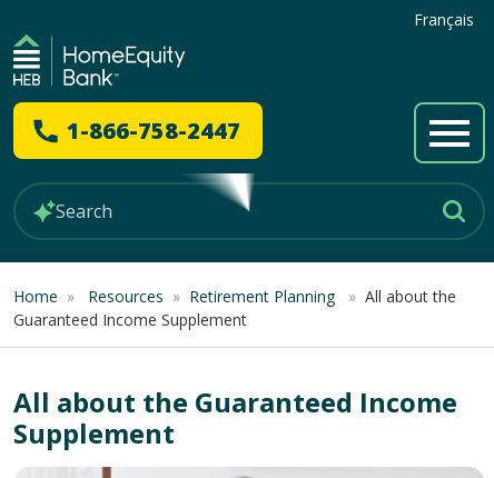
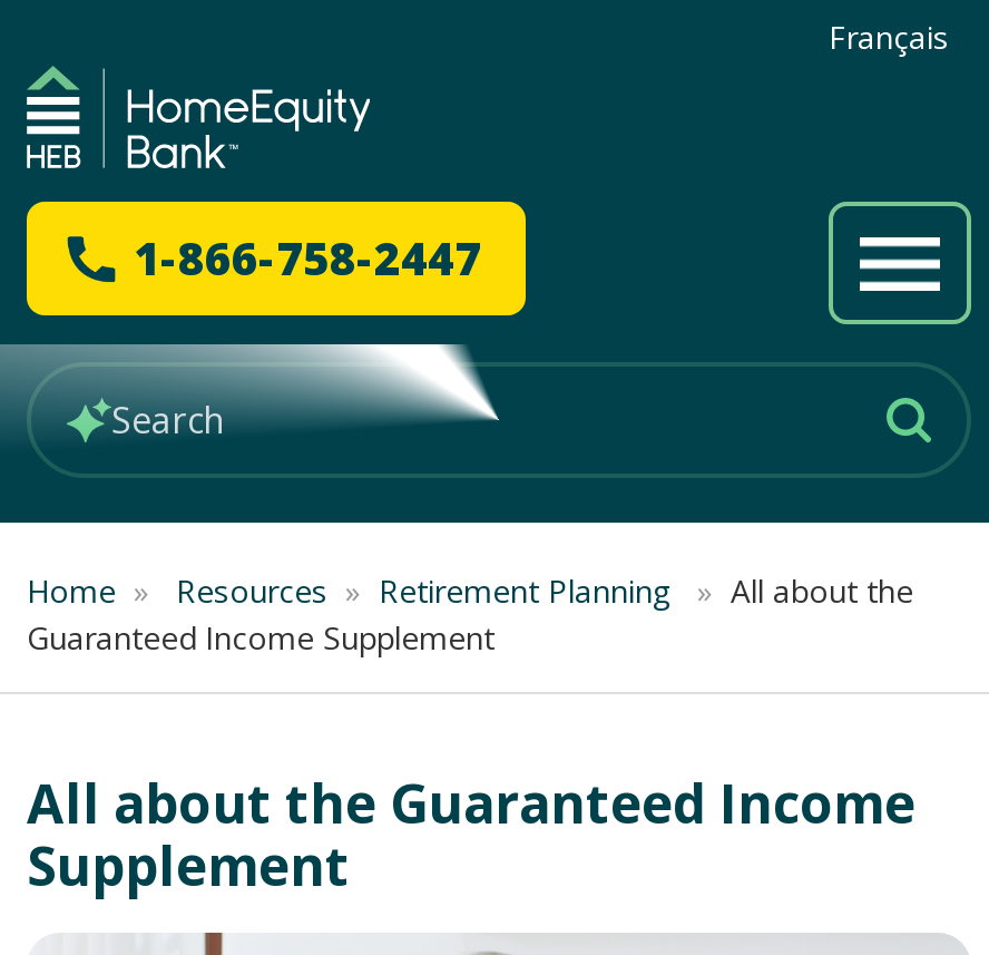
[3,172,254,212] [image] -> [7,342,506,420] [image]

